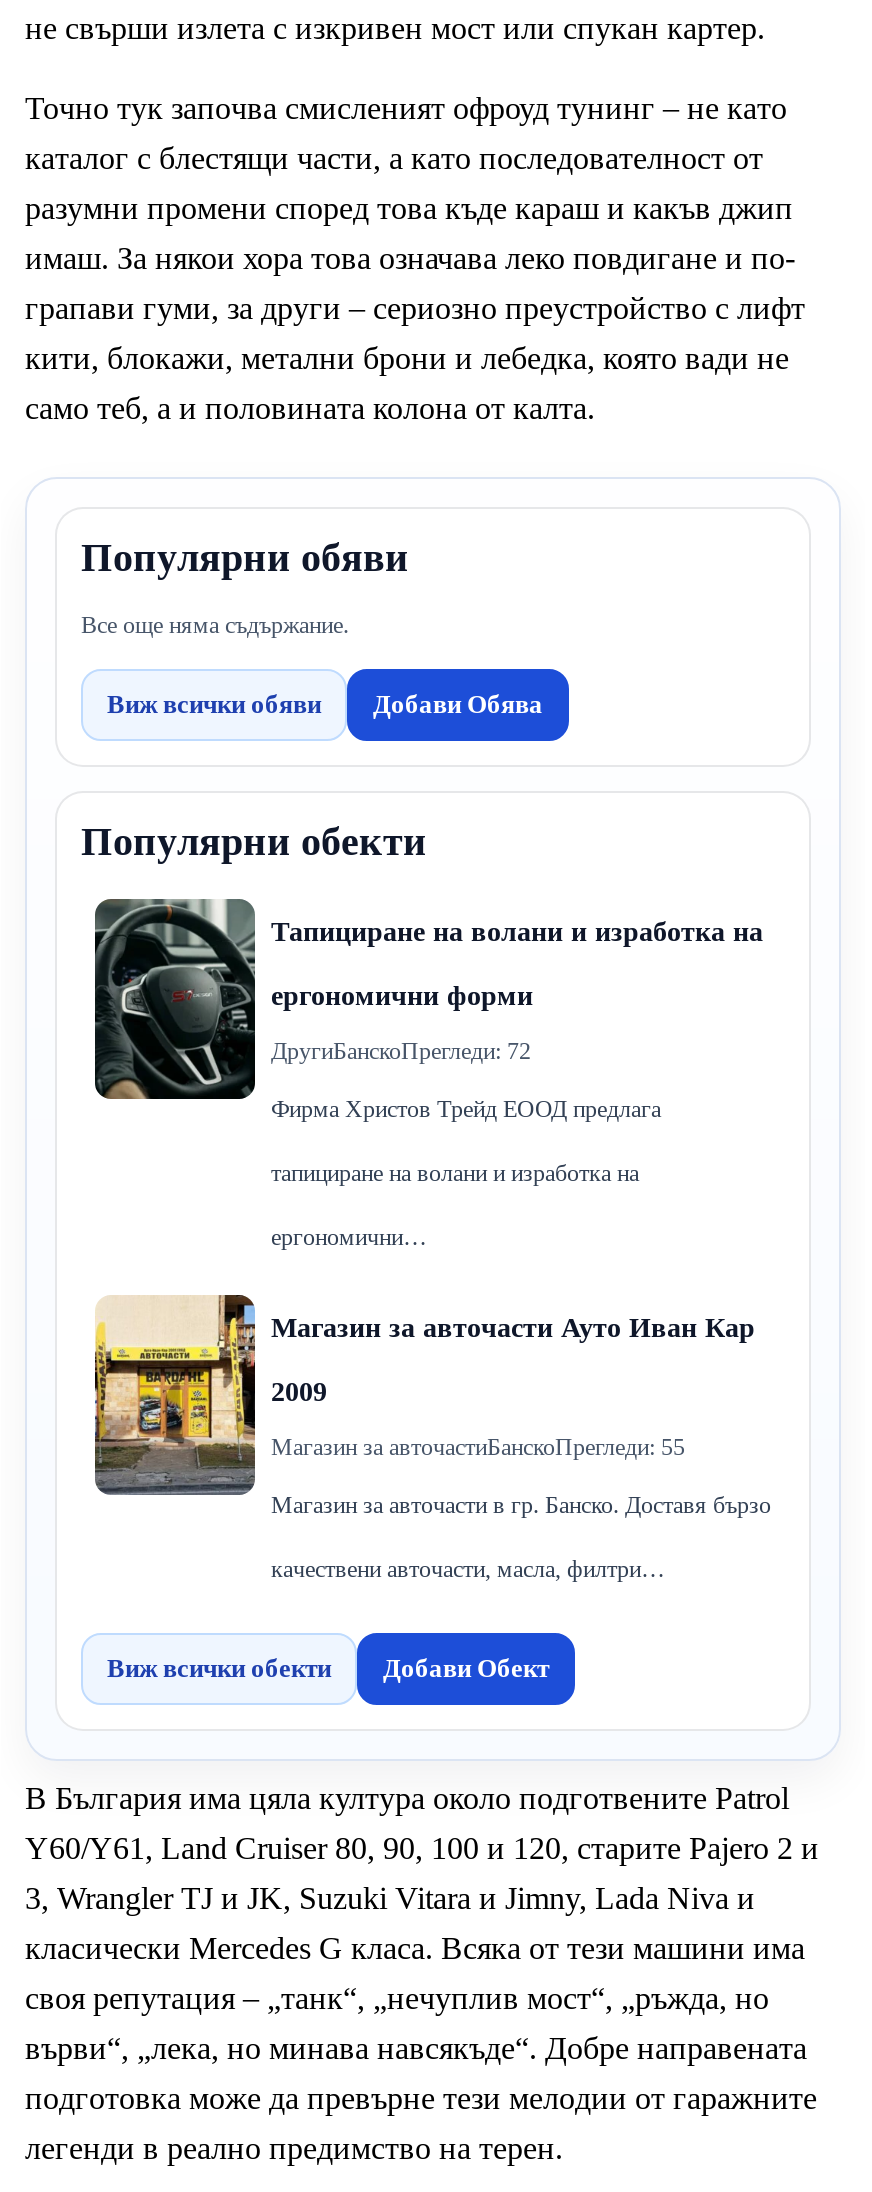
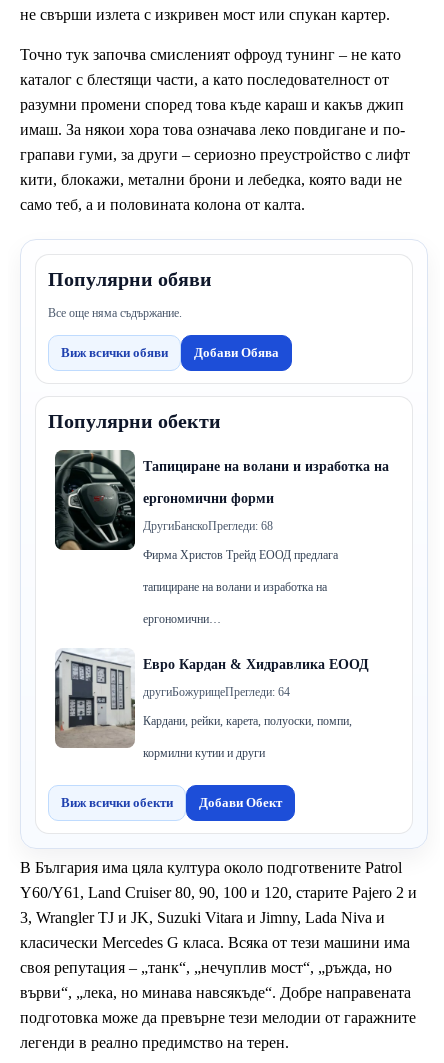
[271,1037,531,1065] ДругиБанскоПрегледи: 72 -> [143,519,273,533] ДругиБанскоПрегледи: 68
[93,1293,771,1583] [image] | Магазин за авточасти Ауто Иван Кар | 2009 | Магазин за авточастиБанскоПрегледи: 55 | Магазин за авточасти в гр. Банско. Доставя бързо | качествени авточасти, масла, филтри… -> [54,648,369,760] [image] | Евро Кардан & Хидравлика ЕООД | другиБожурищеПрегледи: 64 | Кардани, рейки, карета, полуоски, помпи, | кормилни кутии и други

